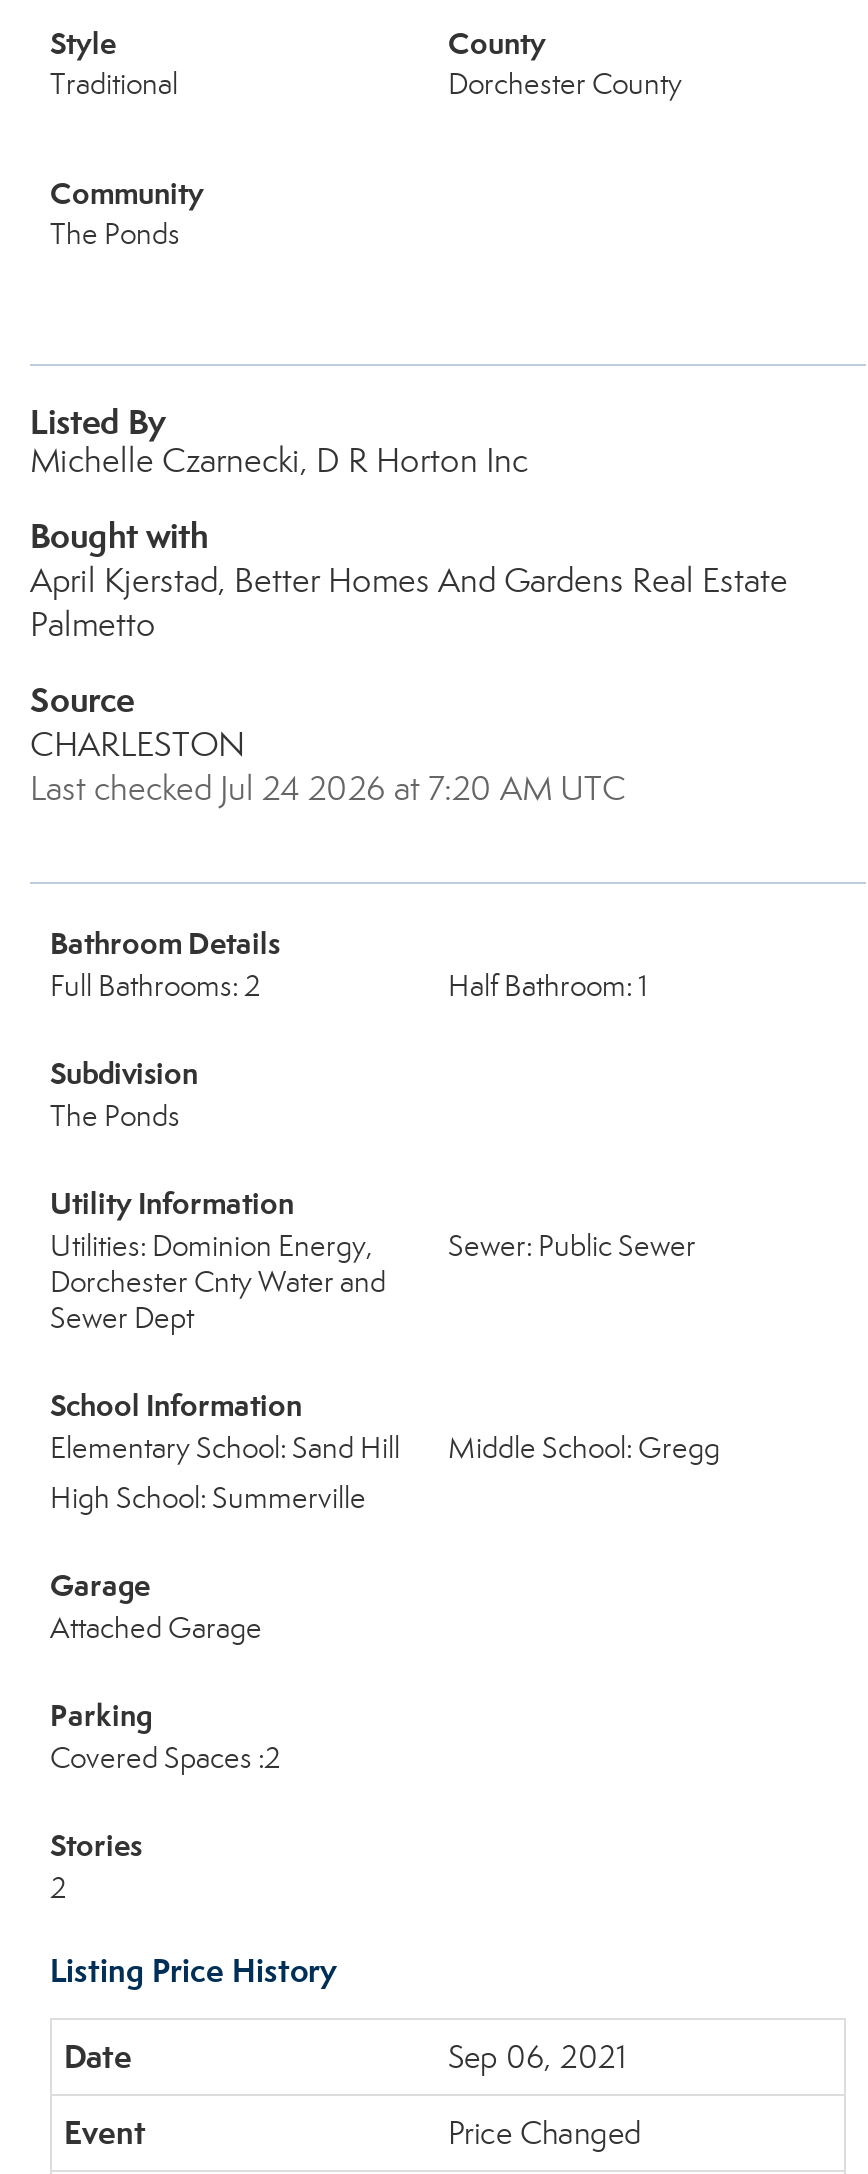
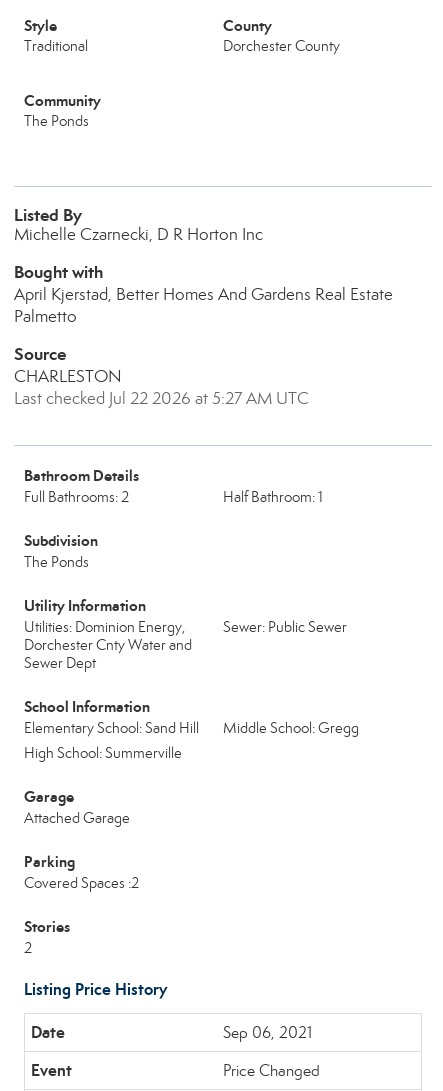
[30,768,626,810] Last checked Jul 24 2026 at 7:20 AM UTC -> [14,388,309,409] Last checked Jul 22 2026 at 5:27 AM UTC

